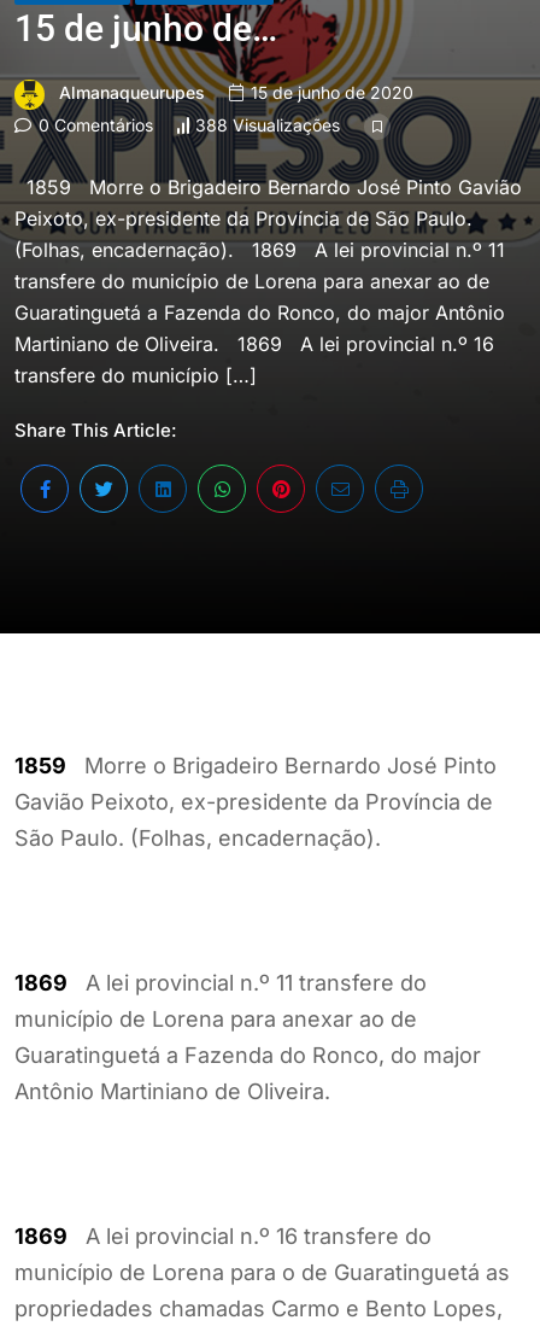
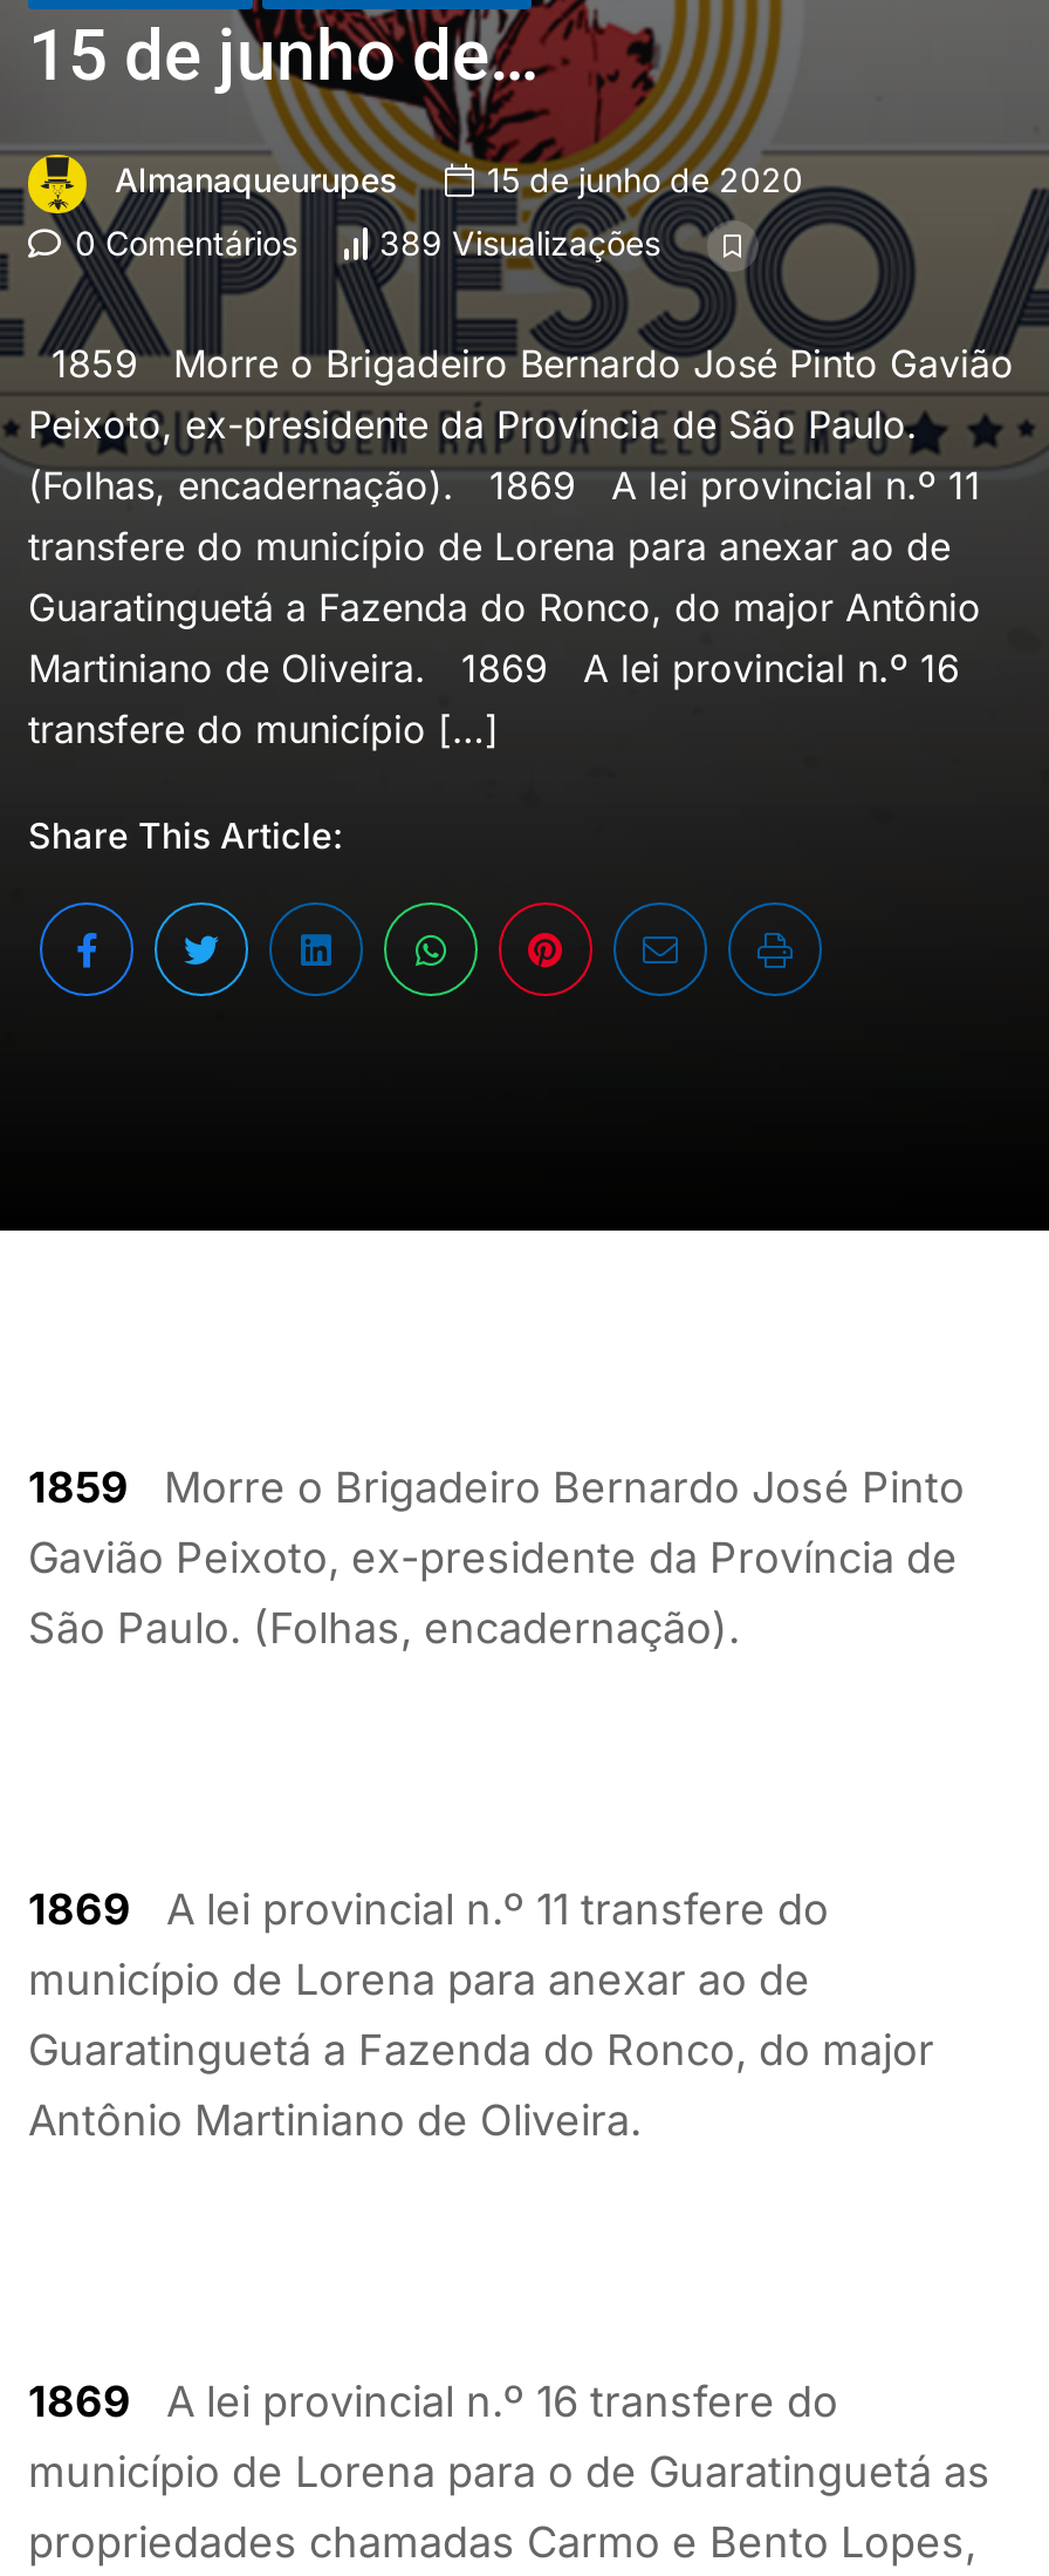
[195,115,340,135] 388 Visualizações -> [379,223,660,263] 389 Visualizações

